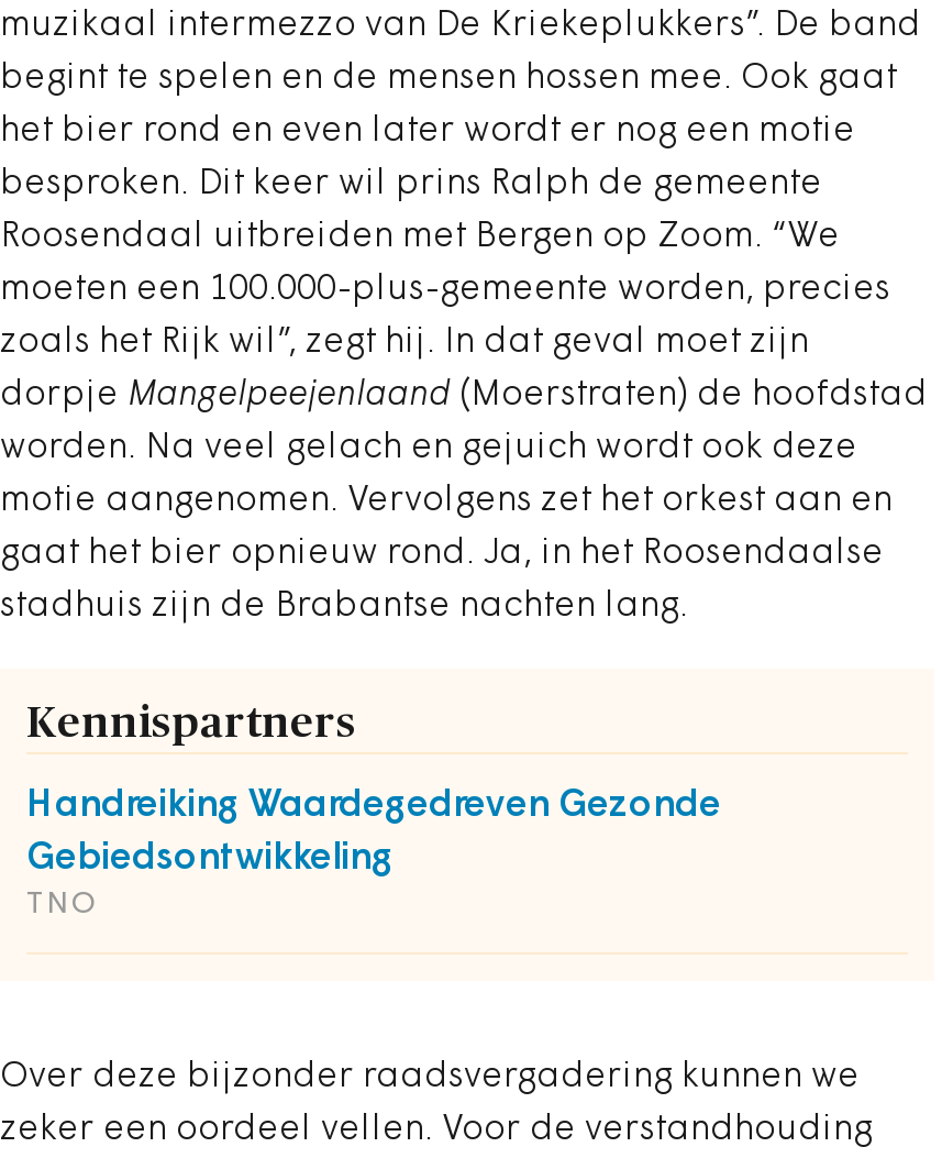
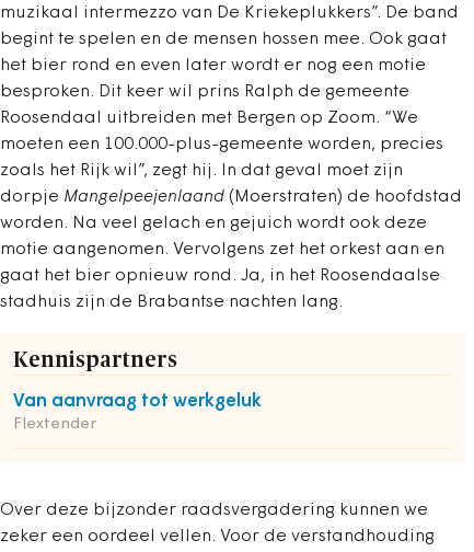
[26,787,721,922] Handreiking Waardegedreven Gezonde | Gebiedsontwikkeling | TNO -> [13,392,262,433] Van aanvraag tot werkgeluk | Flextender

